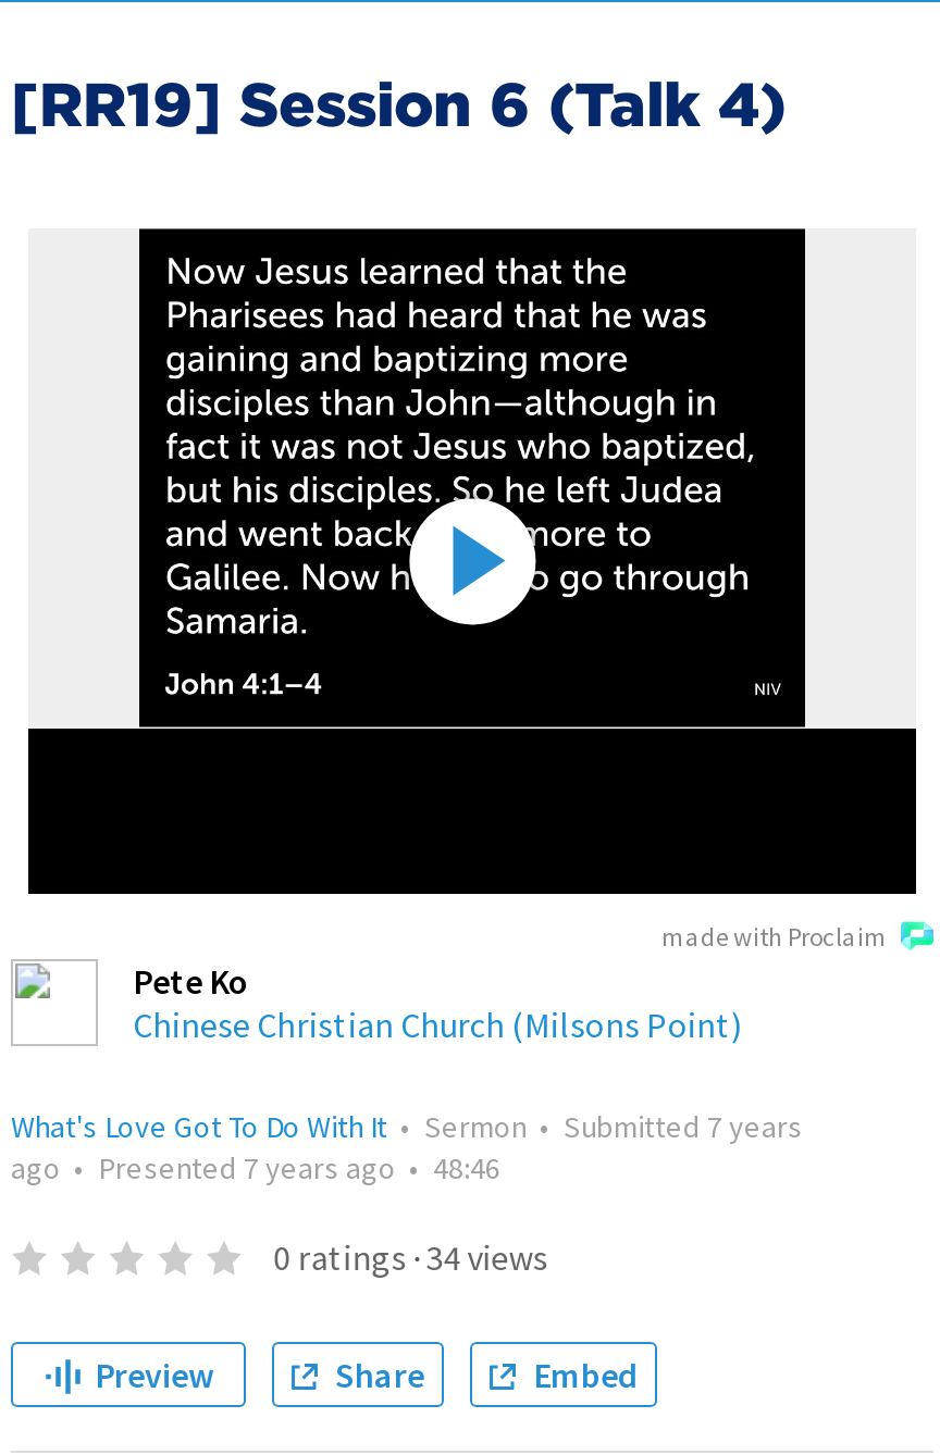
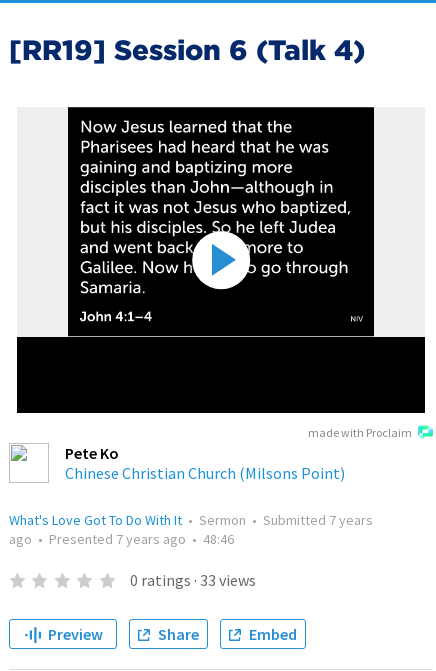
[274,1235,548,1279] 0 ratings · 34 views -> [130,570,256,590] 0 ratings · 33 views

